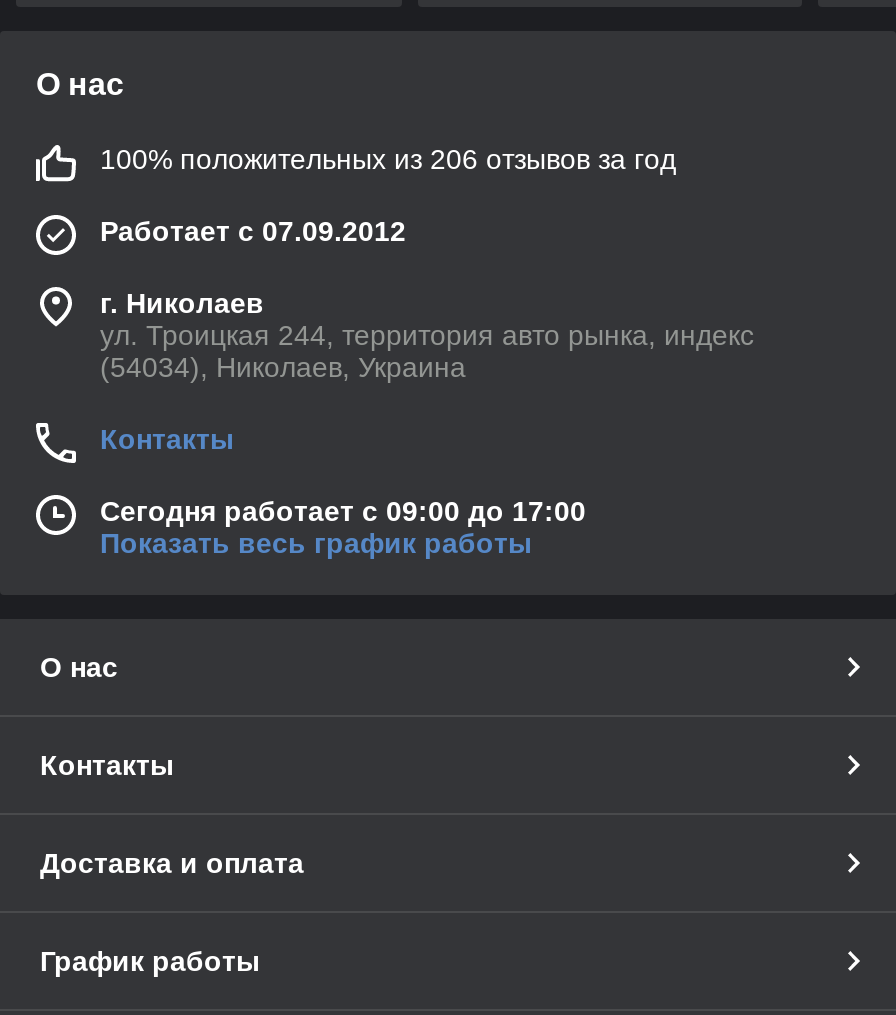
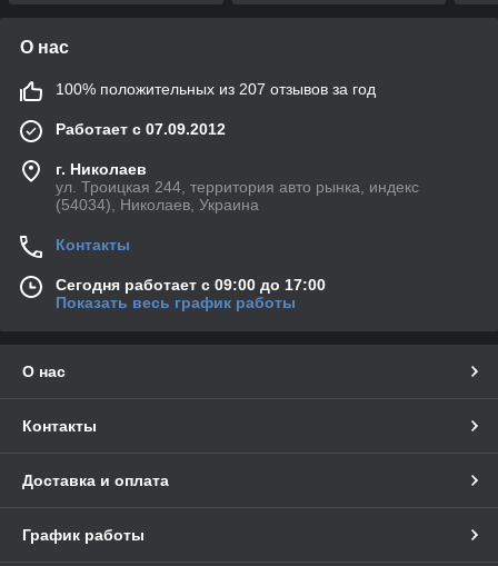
[100,144,676,176] 100% положительных из 206 отзывов за год -> [56,81,376,98] 100% положительных из 207 отзывов за год

